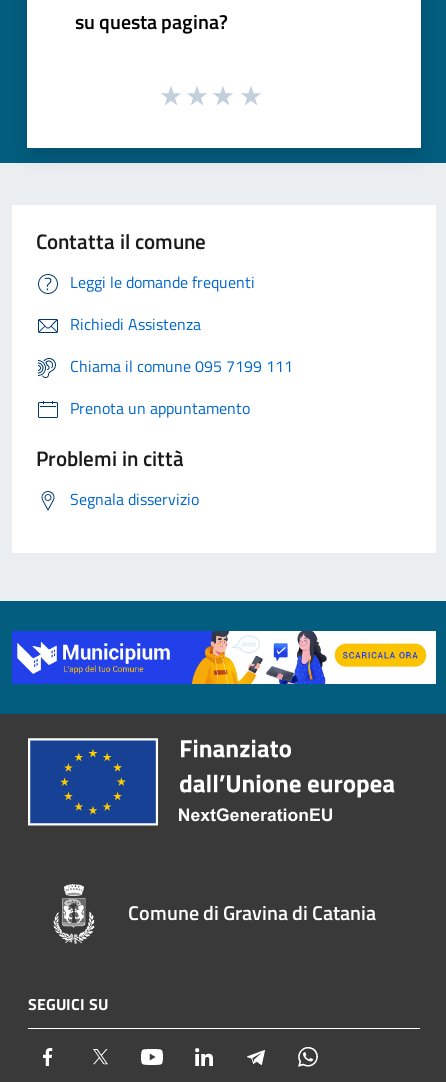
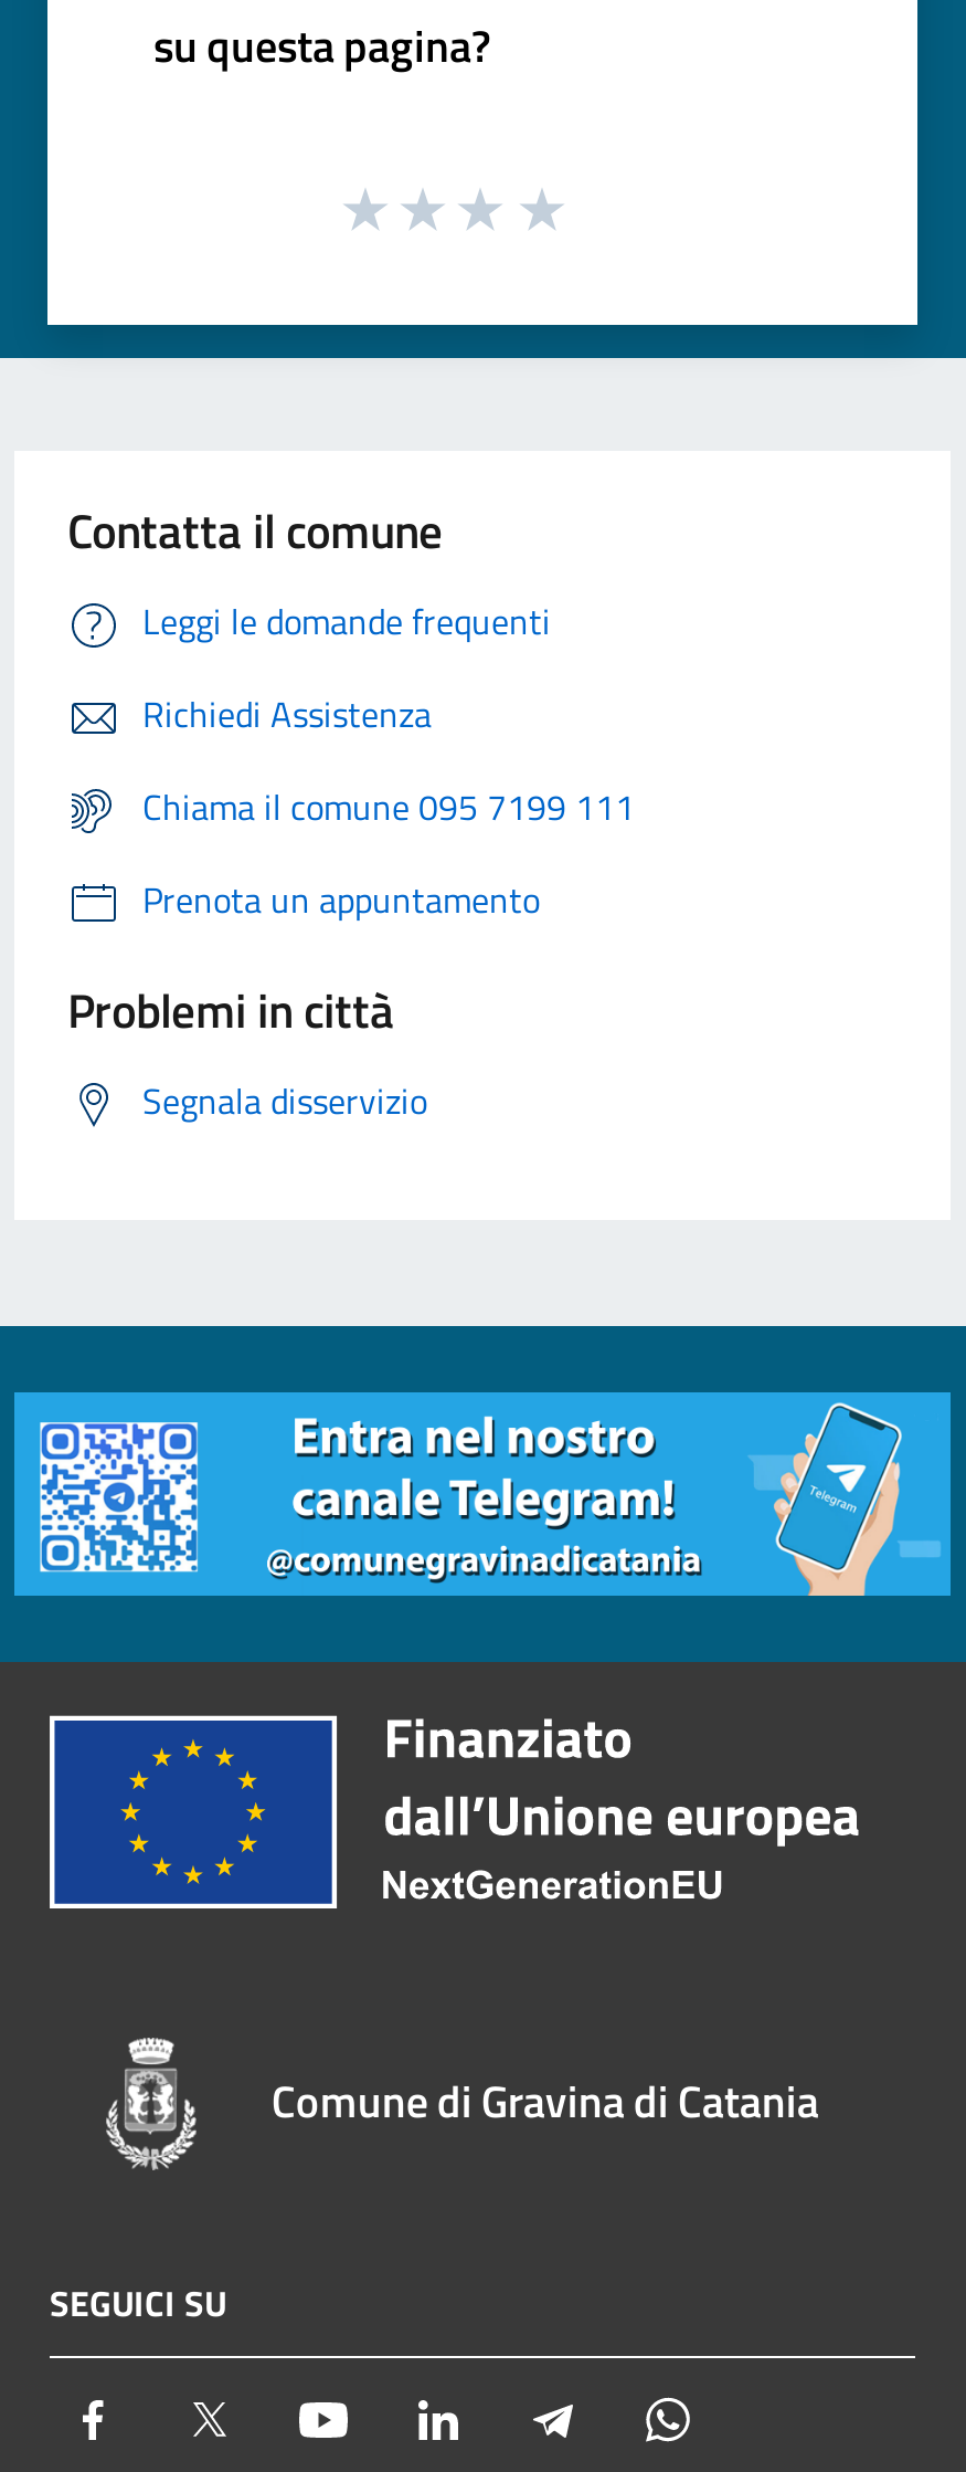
[12,630,437,685] [image] -> [14,1390,951,1598] [image]

